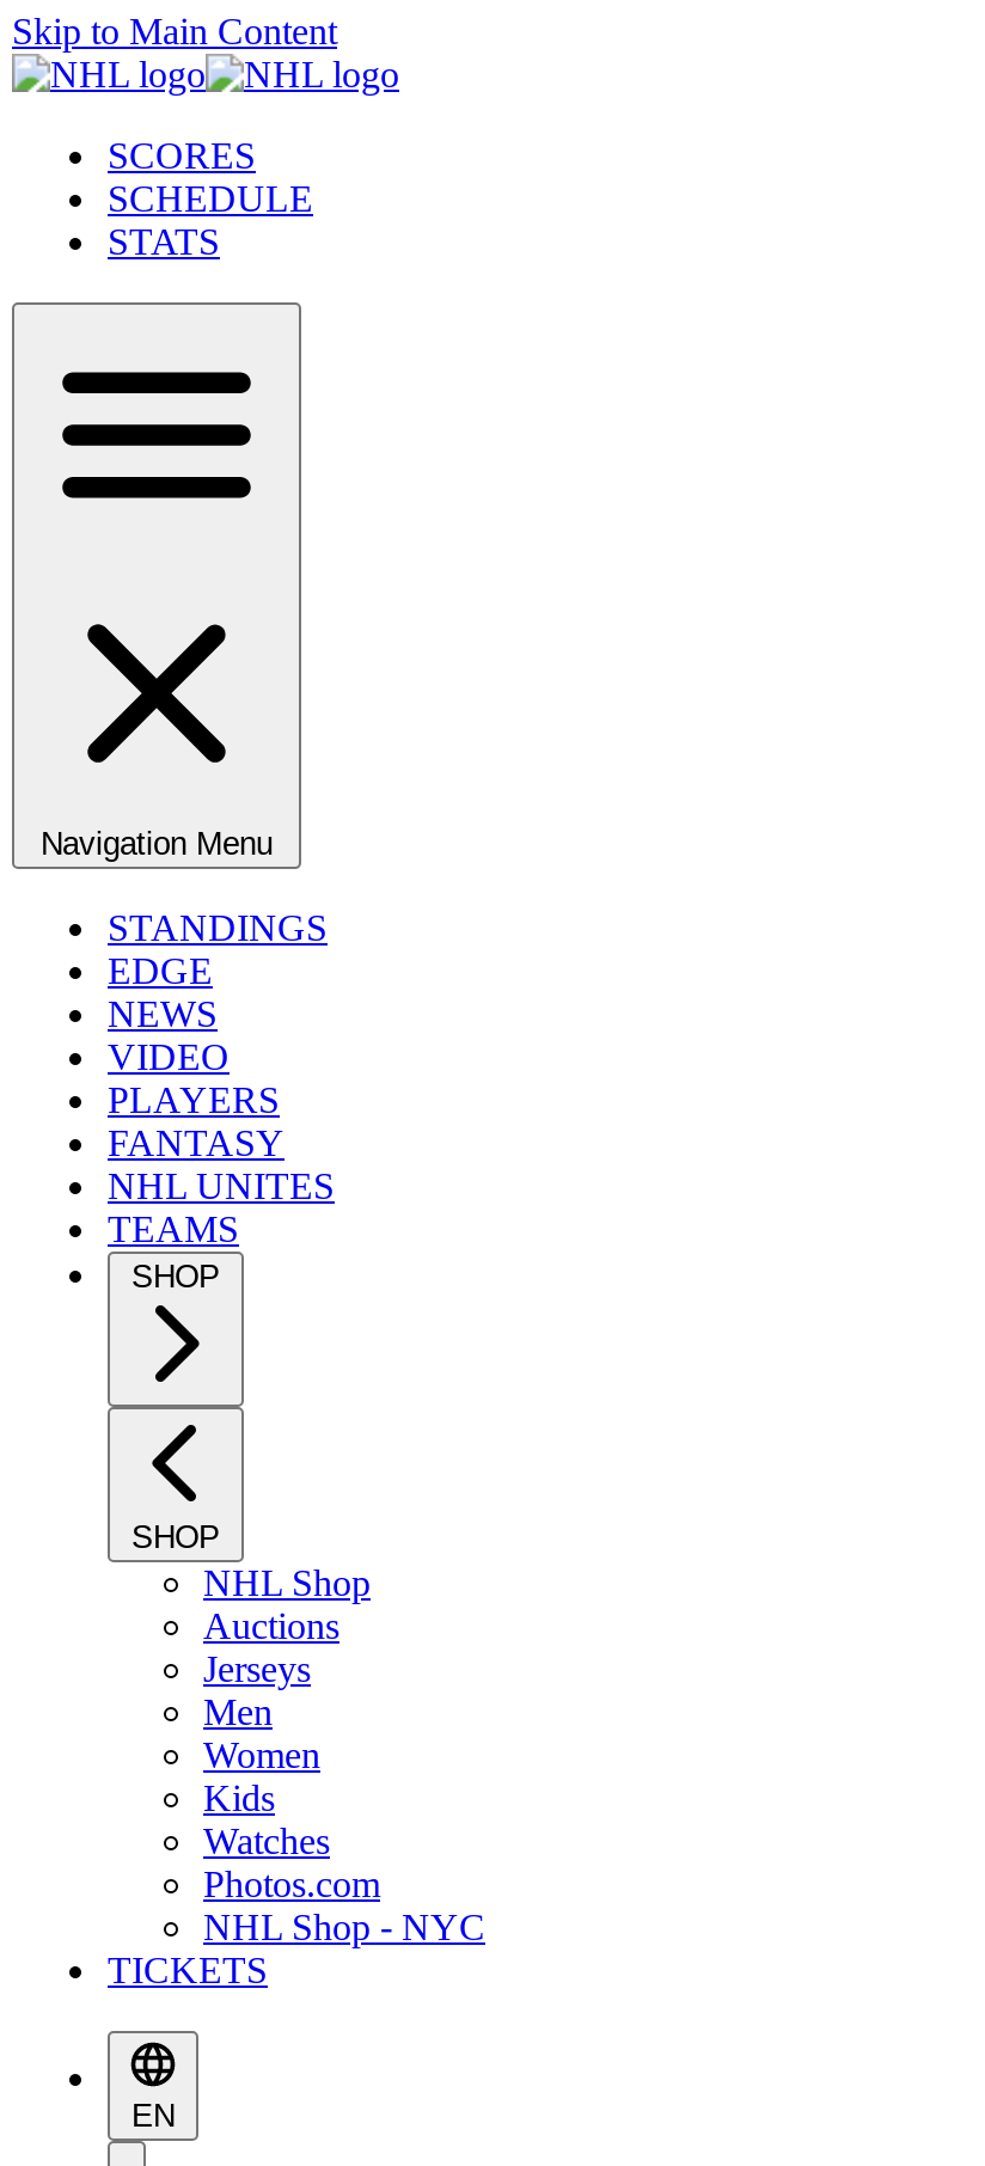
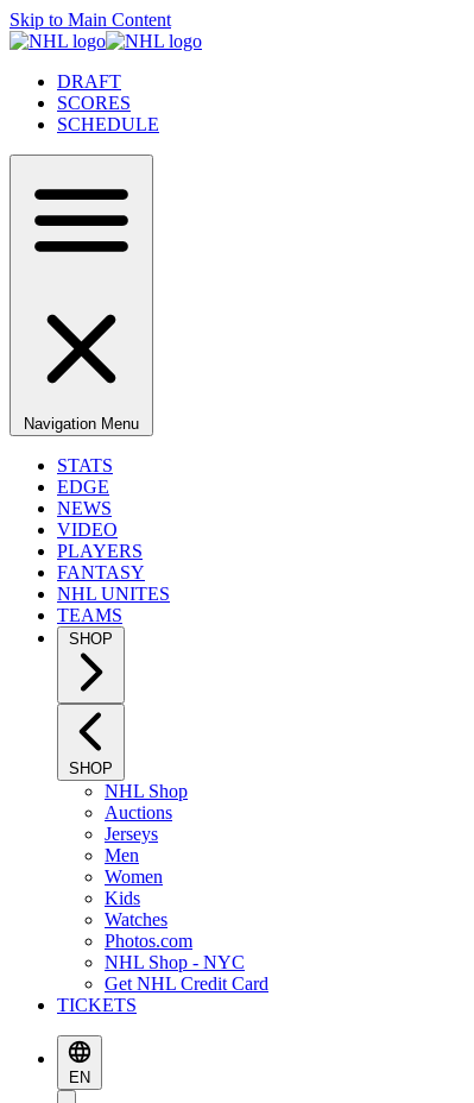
none -> [57,71,121,92] DRAFT
moved [108,221,220,262] -> [57,455,113,475]: STATS
[108,907,328,948] STANDINGS -> none
none -> [105,973,268,994] Get NHL Credit Card

